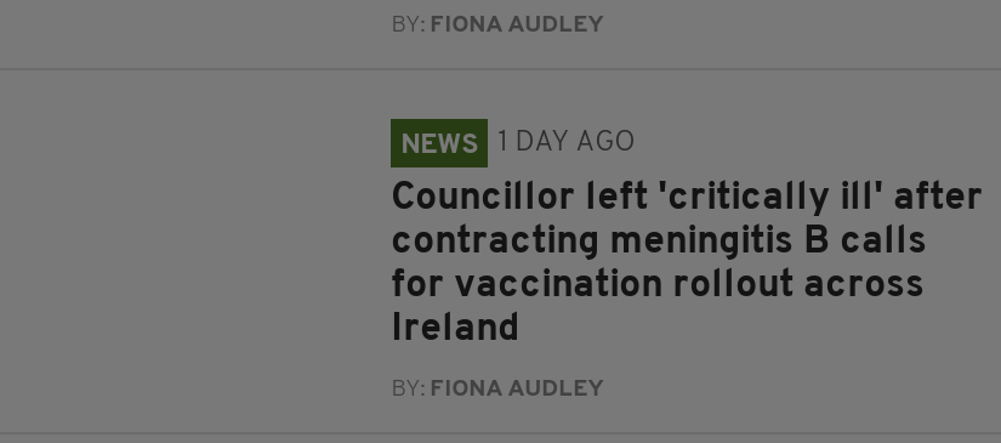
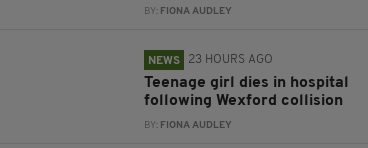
[401,129,636,161] NEWS 1 DAY AGO -> [148,54,273,67] NEWS 23 HOURS AGO
[391,180,983,350] Councillor left 'critically ill' after | contracting meningitis B calls | for vaccination rollout across | Ireland -> [144,75,349,109] Teenage girl dies in hospital | following Wexford collision

